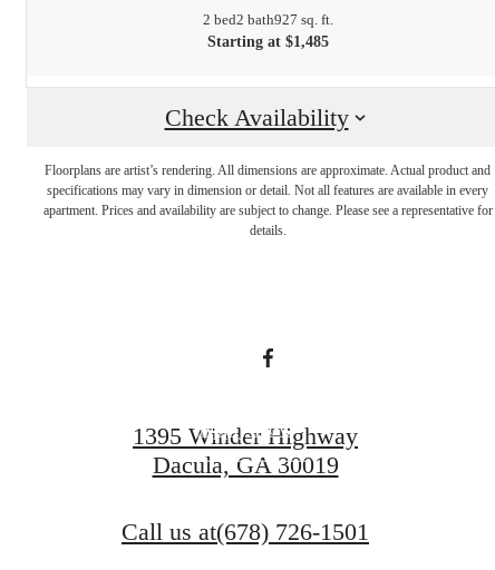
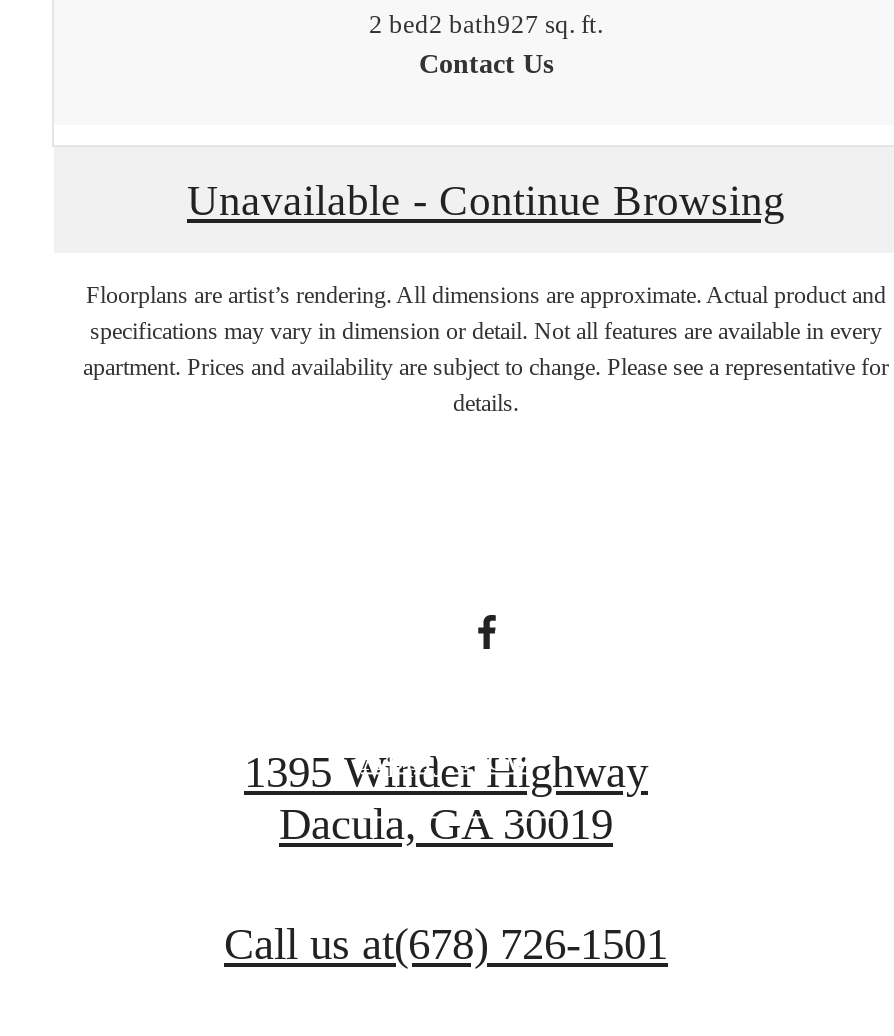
[207,34,328,50] Starting at $1,485 -> [419,49,553,79] Contact Us
[164,104,348,131] Check Availability -> [187,177,785,225] Unavailable - Continue Browsing

